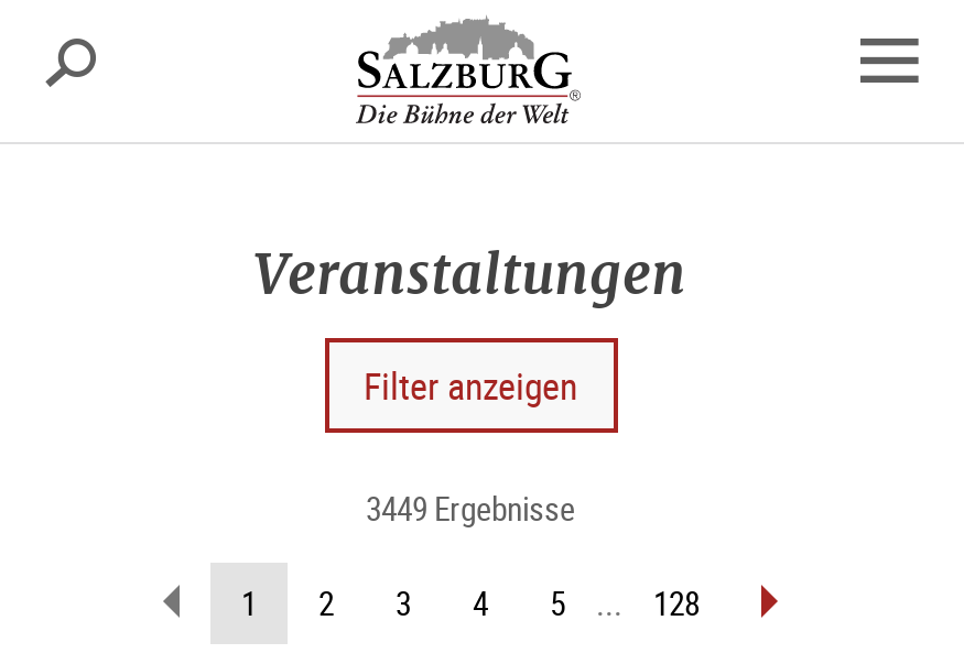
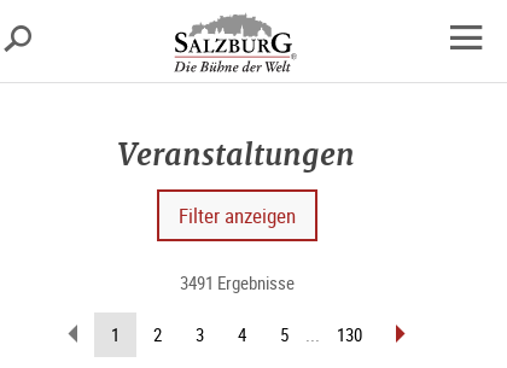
[366,486,575,530] 3449 Ergebnisse -> [179,270,294,294] 3491 Ergebnisse
[653,580,700,624] 128 -> [337,322,362,346] 130

